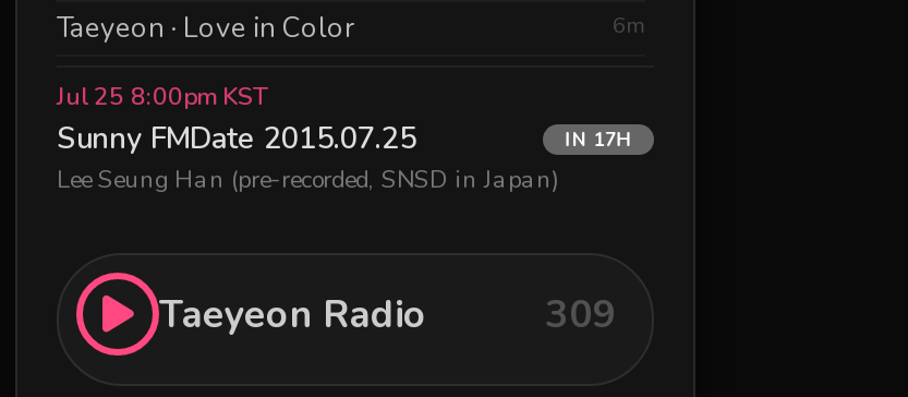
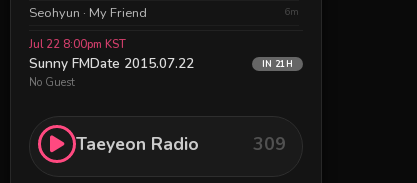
[57,10,355,49] Taeyeon · Love in Color -> [29,4,147,22] Seohyun · My Friend
[57,82,632,197] Jul 25 8:00pm KST | Sunny FMDate 2015.07.25 | IN 17H | Lee Seung Han (pre-recorded, SNSD in Japan) -> [29,37,293,90] Jul 22 8:00pm KST | Sunny FMDate 2015.07.22 | IN 21H | No Guest

